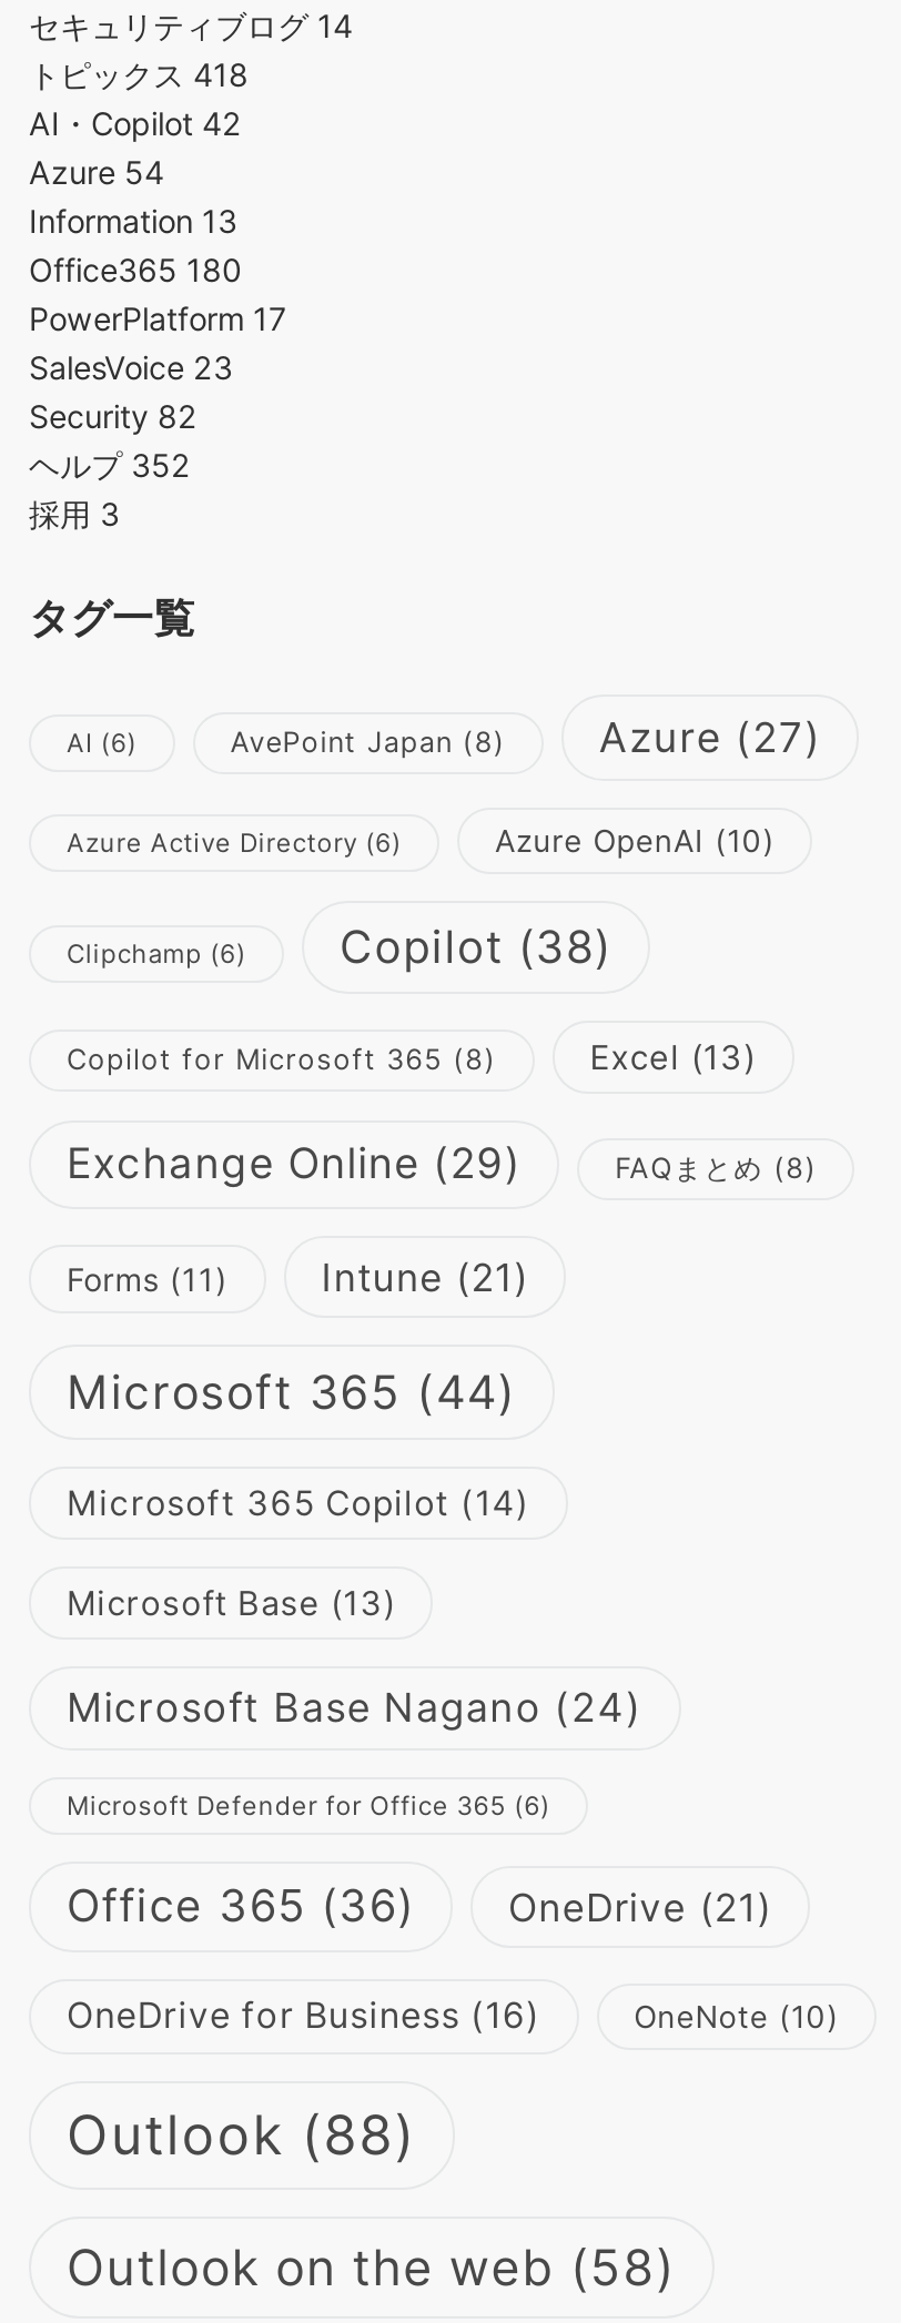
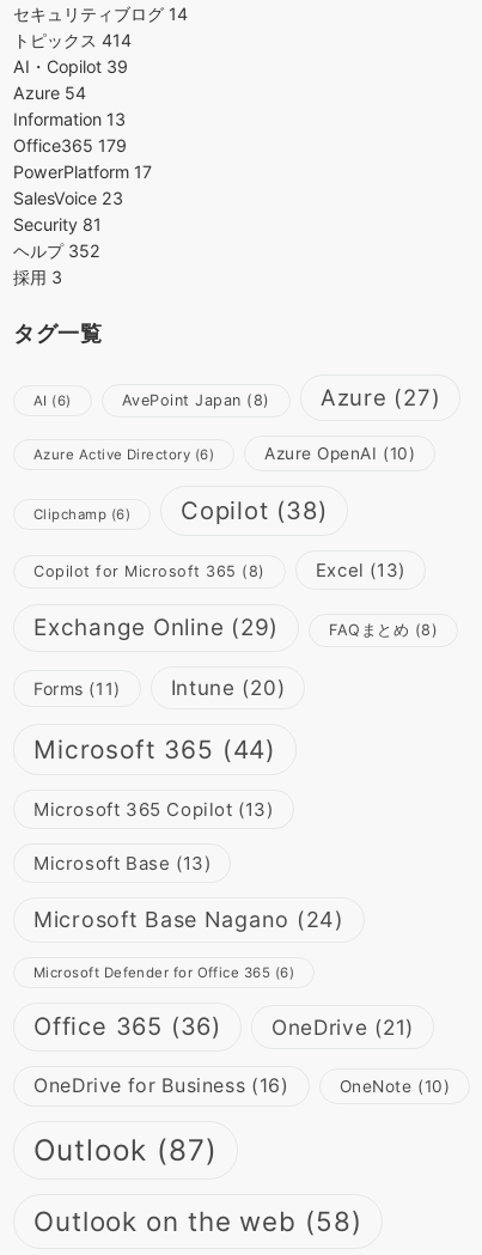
[29,55,249,93] トピックス418 -> [13,30,132,50] トピックス414
[29,104,242,142] AI・Copilot 42 -> [13,56,128,76] AI・Copilot 39
[29,250,242,288] Office365 180 -> [13,135,127,155] Office365 179
[29,397,198,434] Security 82 -> [13,214,102,234] Security 81
[321,1253,529,1300] Intune (21) -> [171,676,285,700] Intune (20)
[67,1482,530,1524] Microsoft 365 Copilot (14) -> [33,798,273,820] Microsoft 365 Copilot (13)
[67,2101,417,2167] Outlook (88) -> [33,1132,217,1167] Outlook (87)

